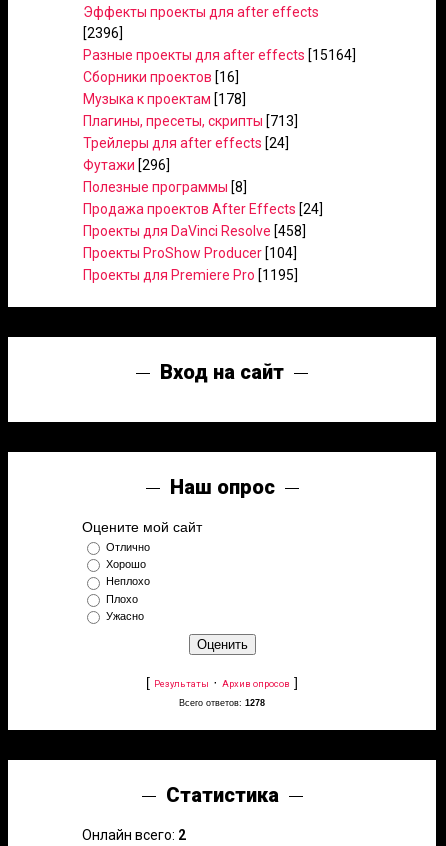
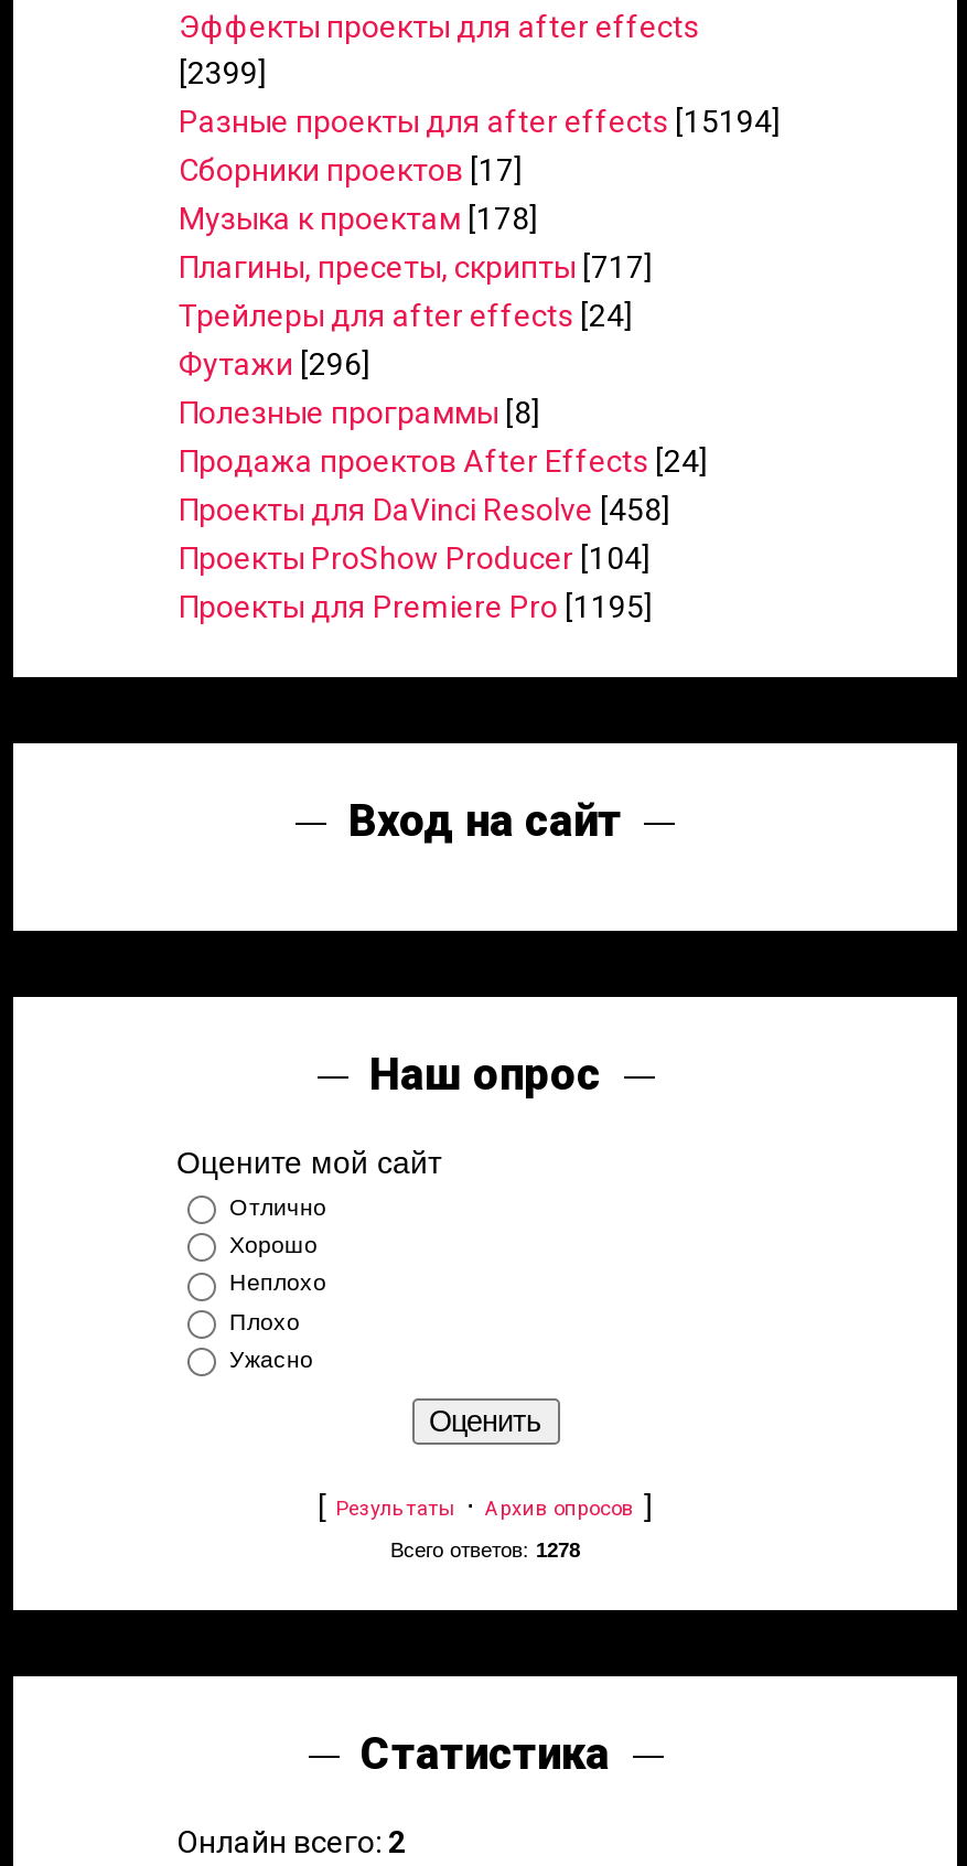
[83,25,123,41] [2396] -> [179,55,267,90] [2399]
[83,47,356,63] Разные проекты для after effects [15164] -> [179,104,781,139] Разные проекты для after effects [15194]
[83,69,239,85] Сборники проектов [16] -> [179,152,523,187] Сборники проектов [17]
[83,113,298,129] Плагины, пресеты, скрипты [713] -> [179,249,653,285] Плагины, пресеты, скрипты [717]

